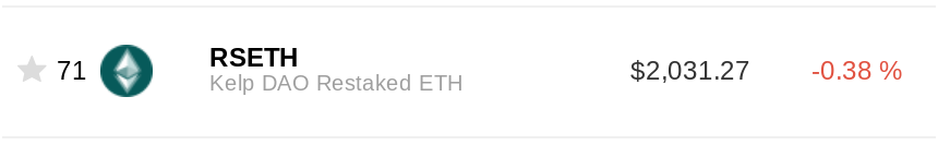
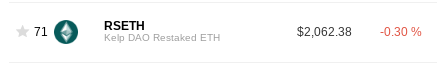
[630,55,750,86] $2,031.27 -> [297,25,352,39] $2,062.38
[811,55,903,86] -0.38 % -> [380,25,422,39] -0.30 %

